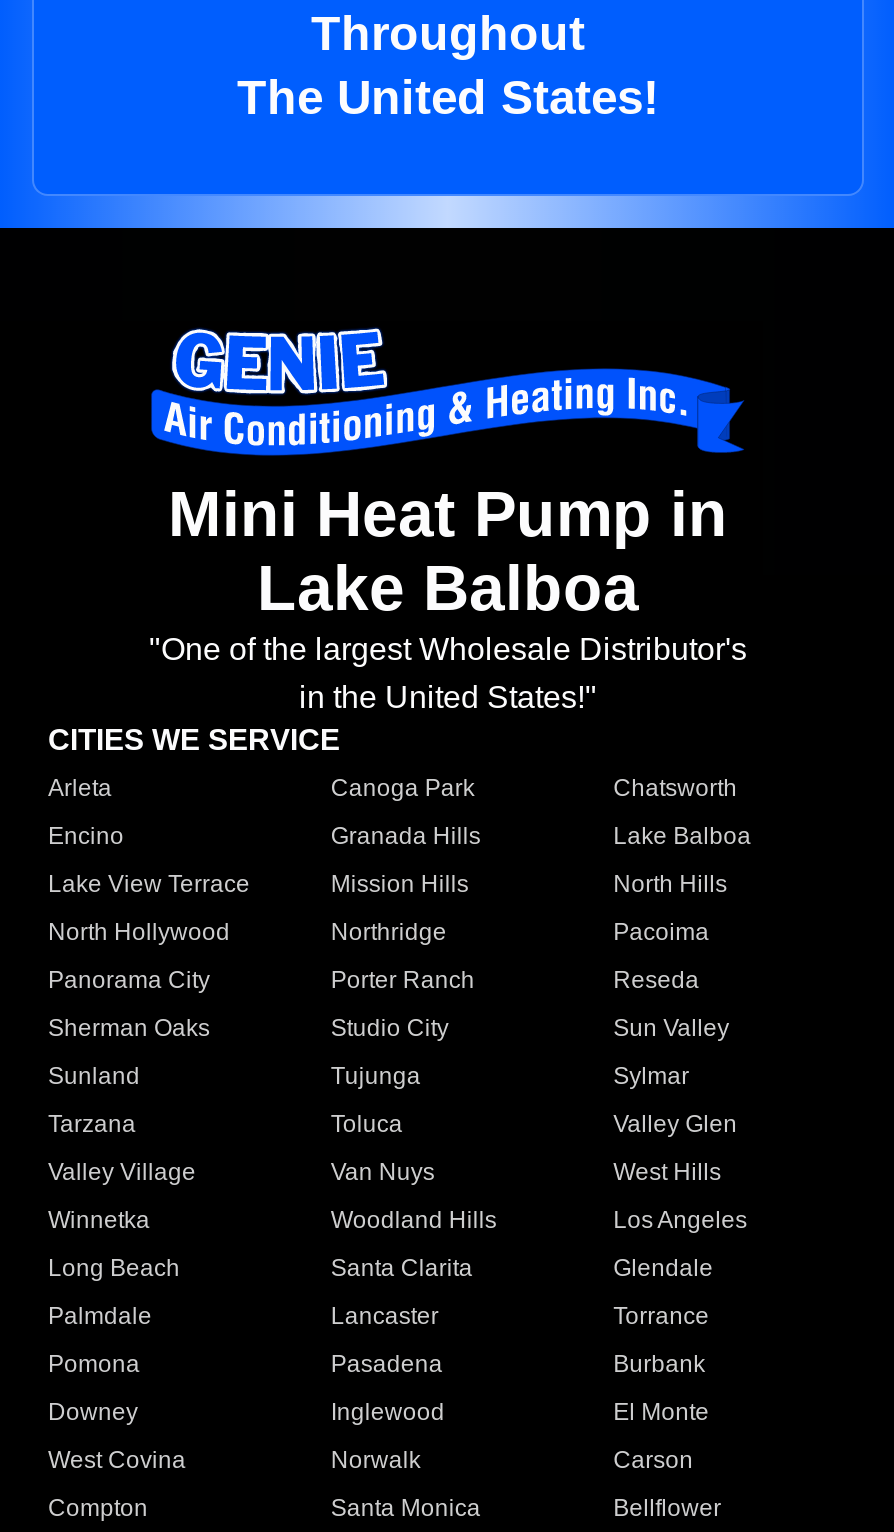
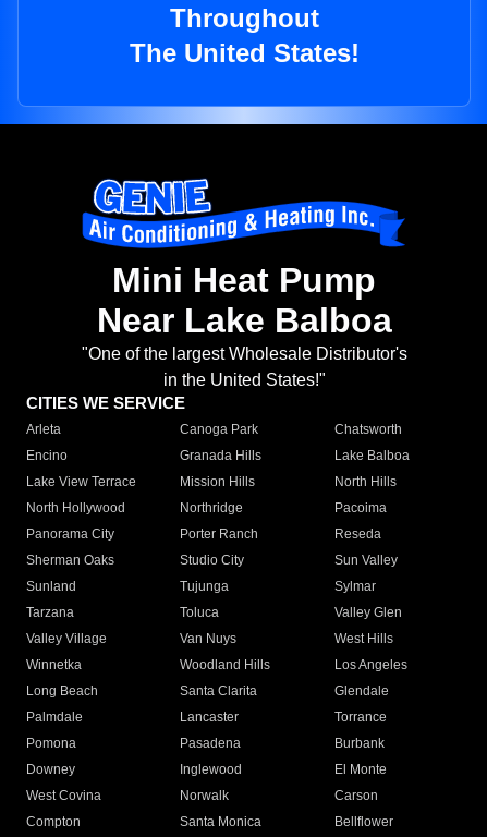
[168,479,728,625] Mini Heat Pump in | Lake Balboa -> [96,261,392,340] Mini Heat Pump | Near Lake Balboa

